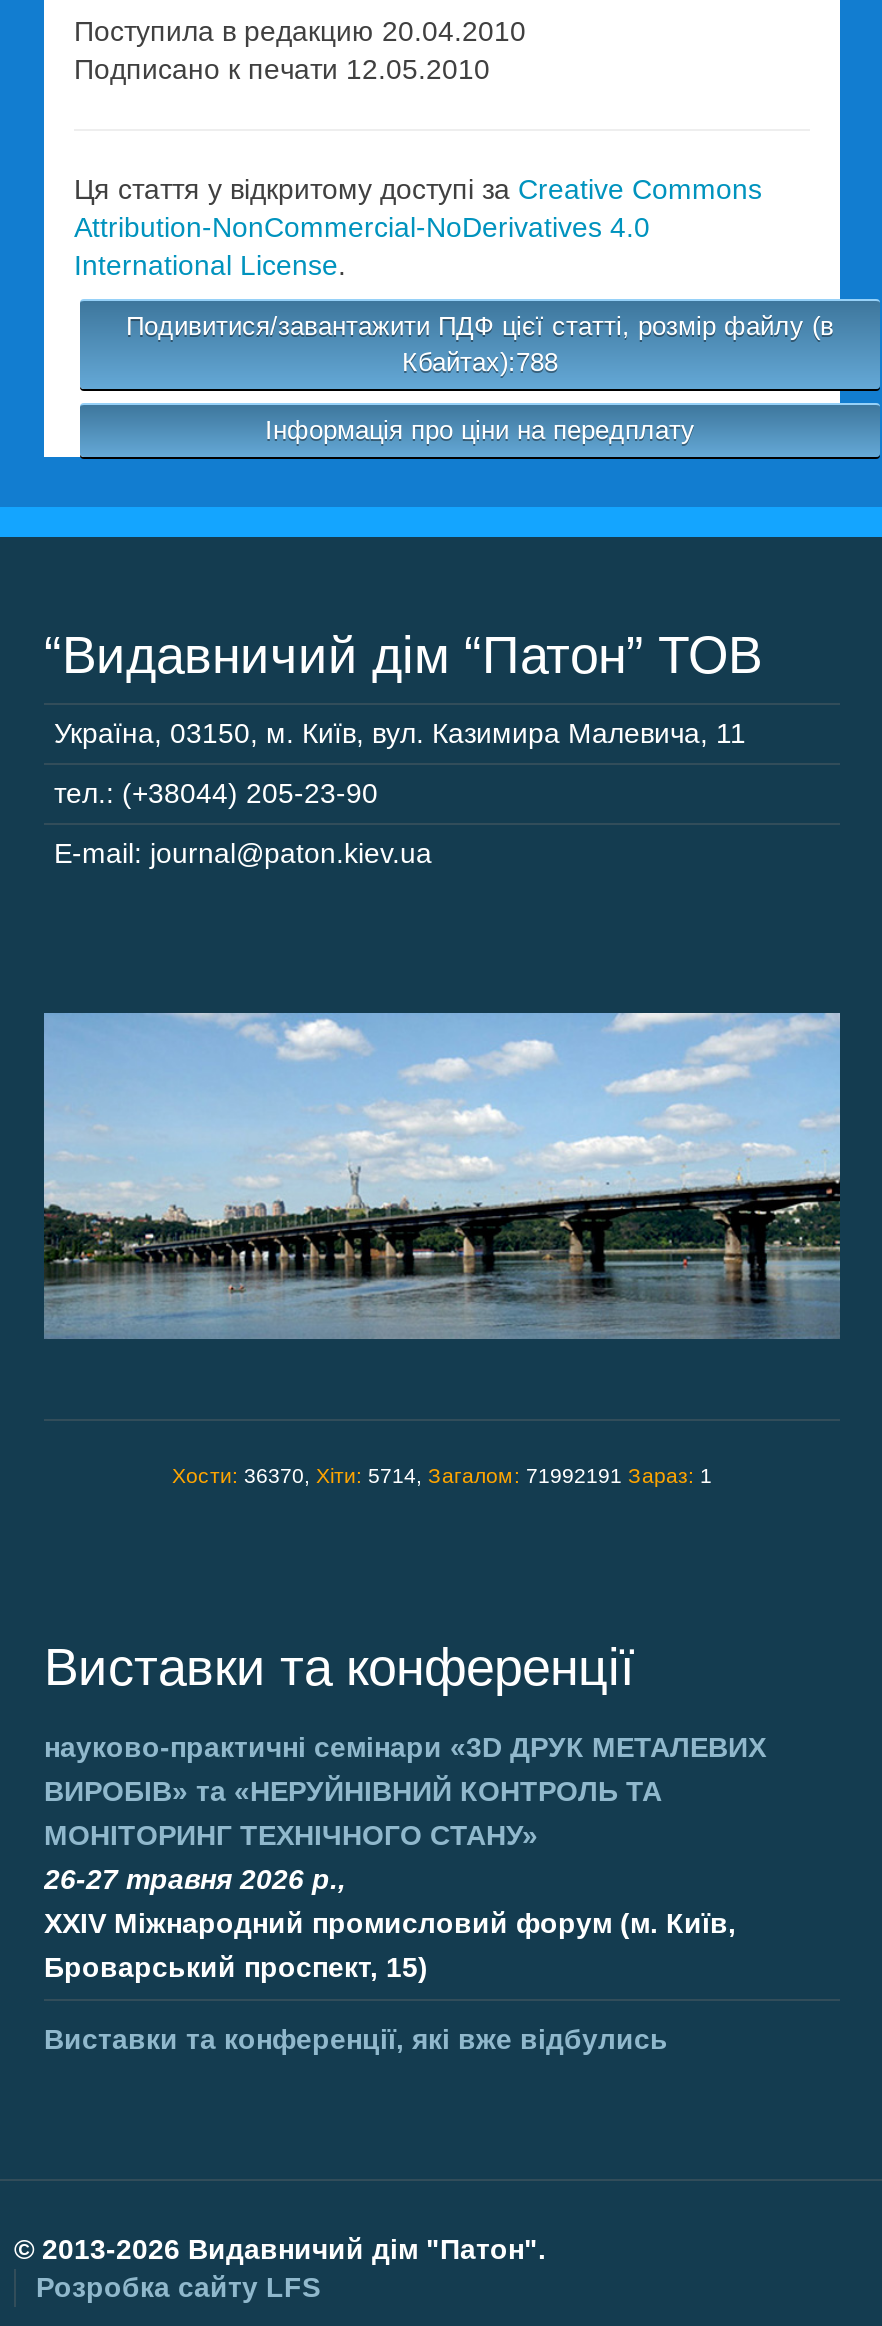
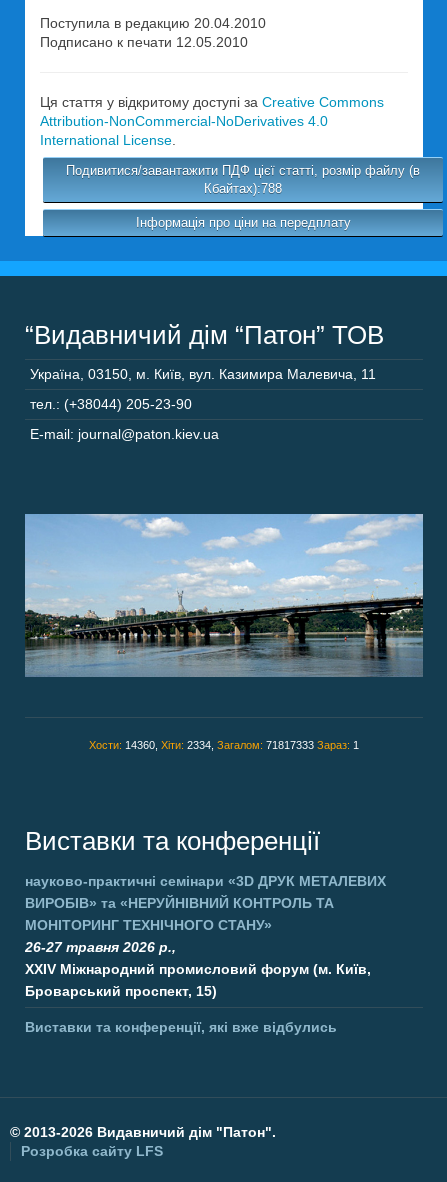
[172,1463,712,1487] Хости: 36370, Хіти: 5714, Загалом: 71992191 Зараз: 1 -> [89,739,359,751] Хости: 14360, Хіти: 2334, Загалом: 71817333 Зараз: 1

